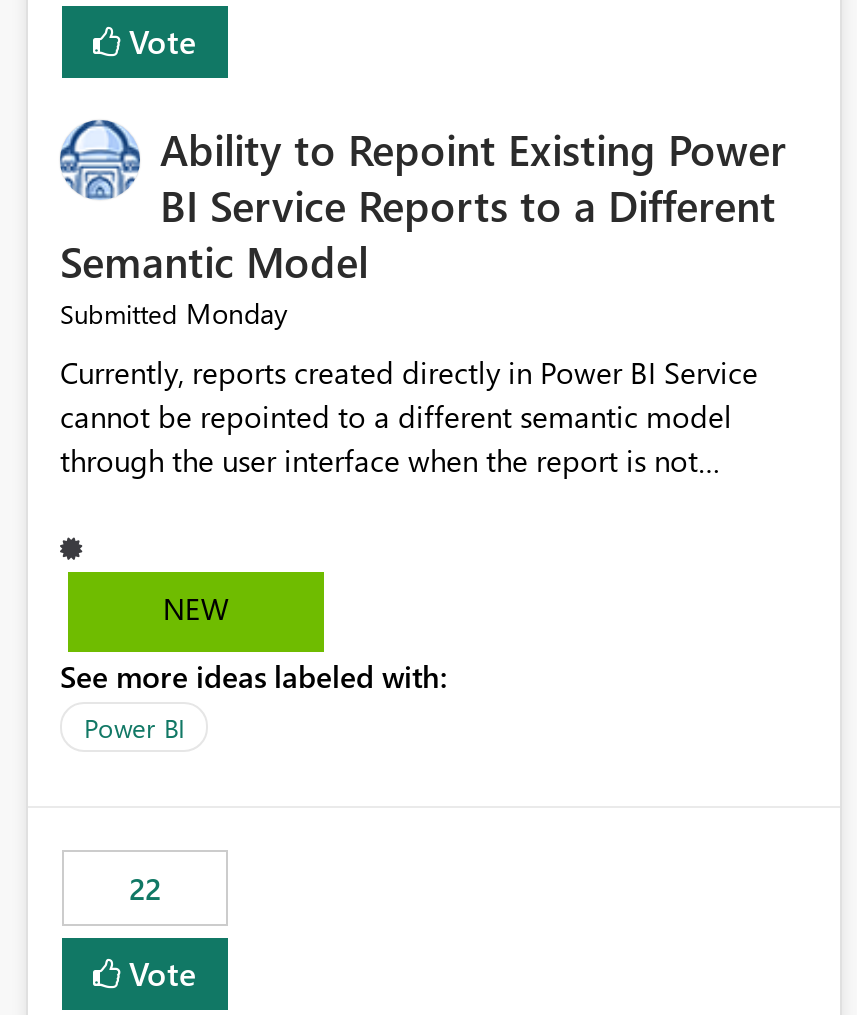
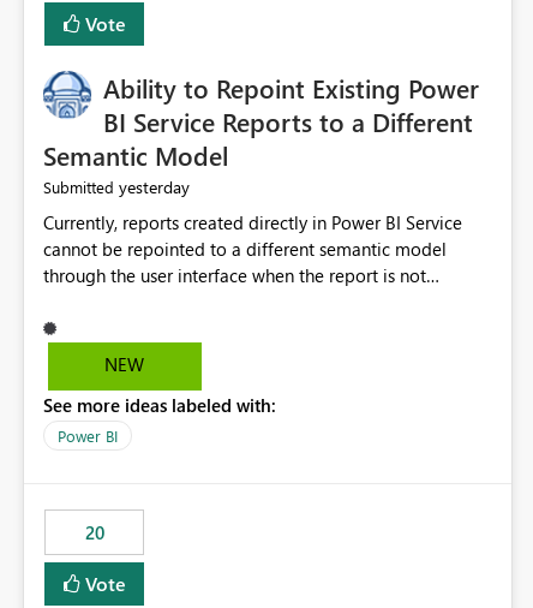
[60,295,288,333] Submitted Monday -> [43,176,190,199] Submitted yesterday
[129,869,161,909] 22 -> [85,521,104,545] 20

